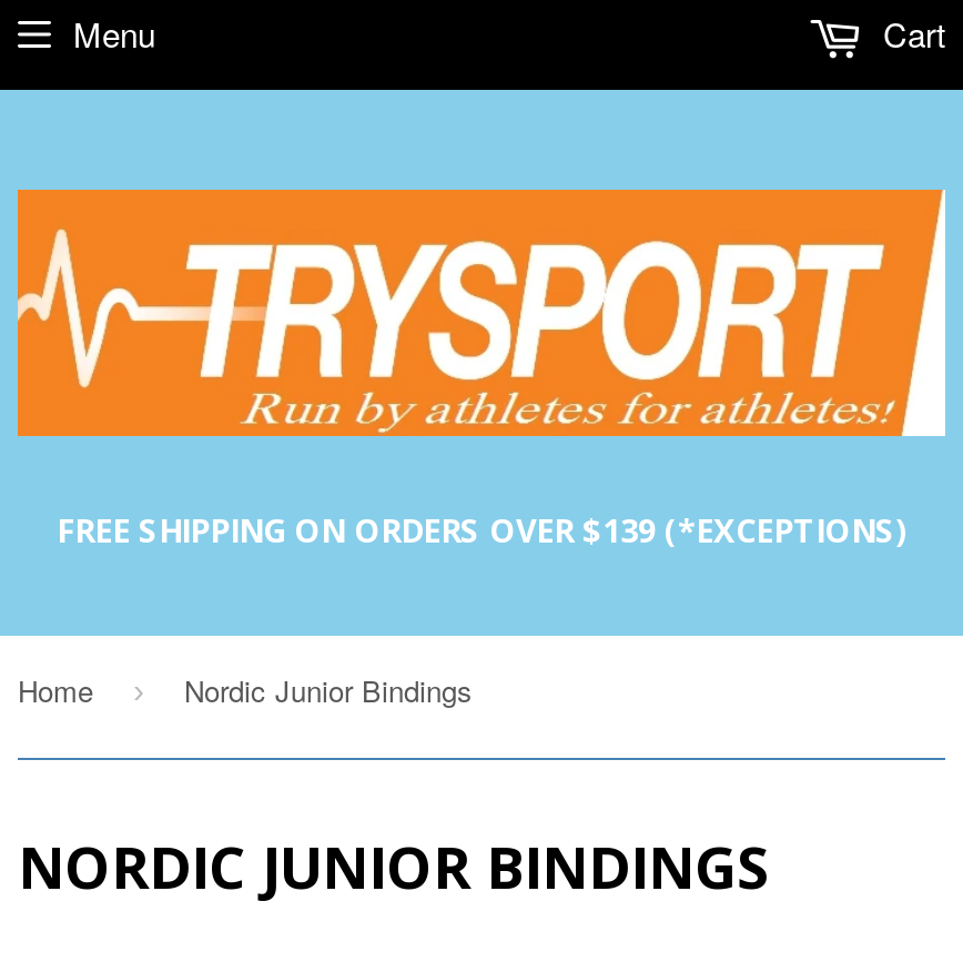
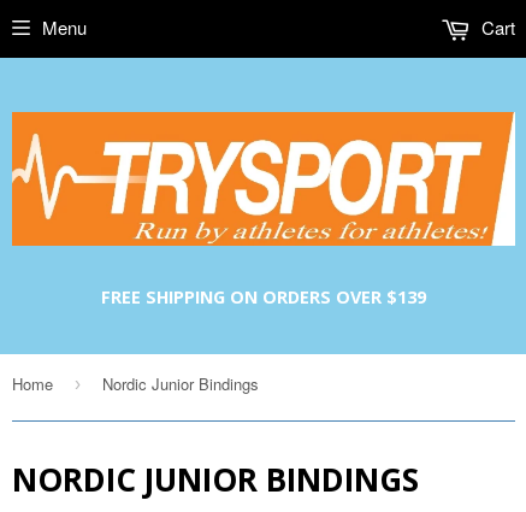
[57,509,906,551] FREE SHIPPING ON ORDERS OVER $139 (*EXCEPTIONS) -> [101,285,426,308] FREE SHIPPING ON ORDERS OVER $139

